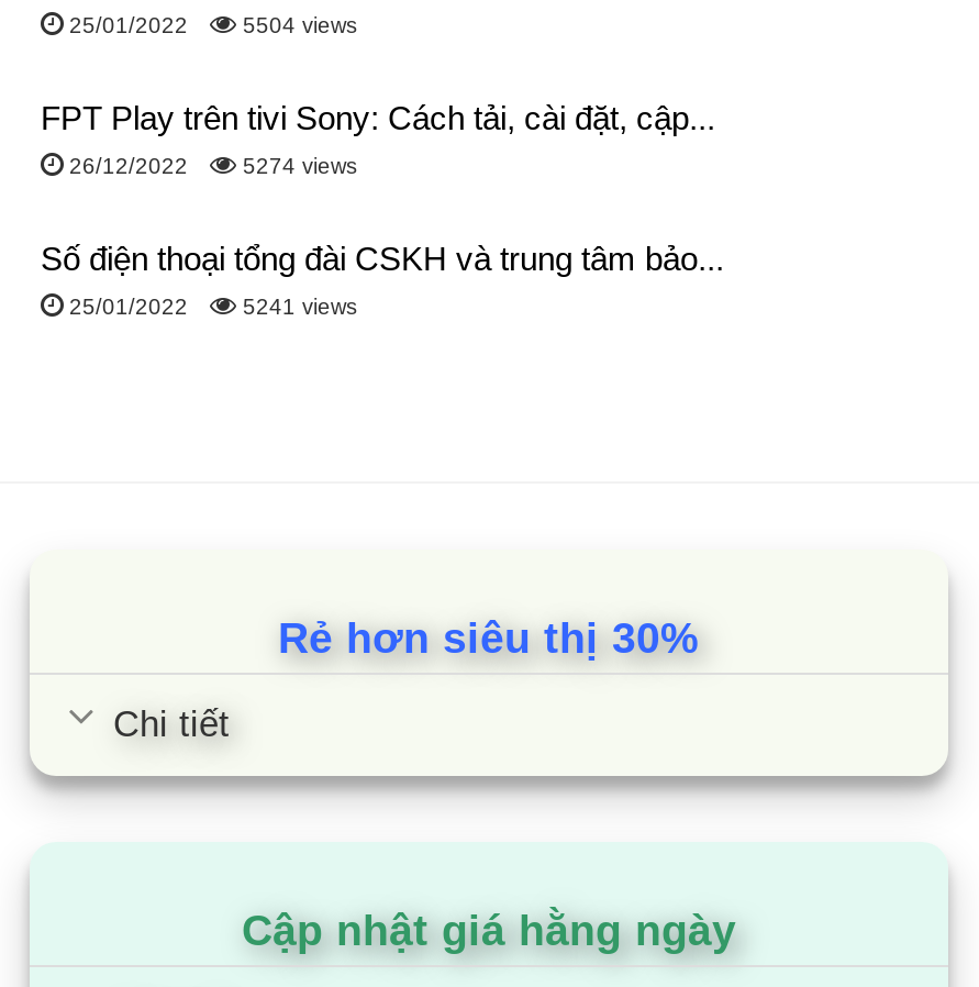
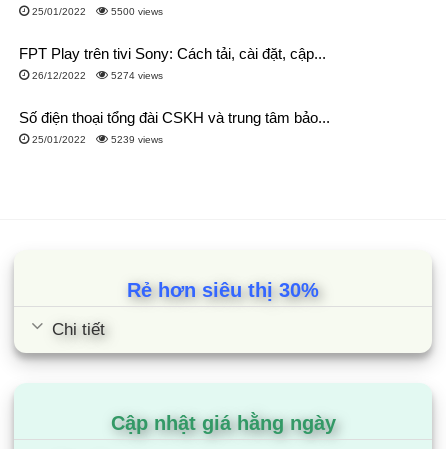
[243,13,357,37] 5504 views -> [111,6,163,17] 5500 views
[243,294,357,319] 5241 views -> [111,134,163,145] 5239 views

